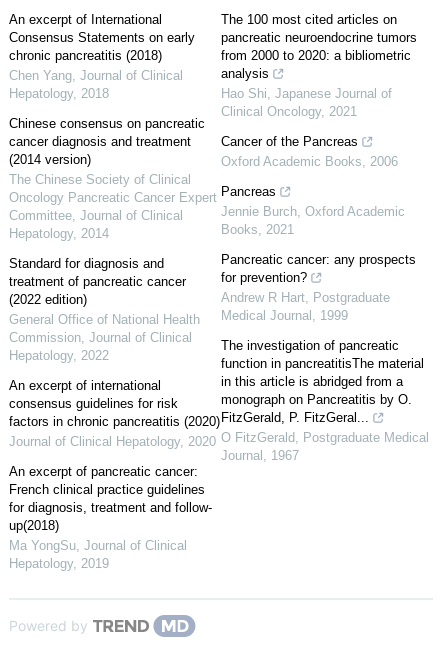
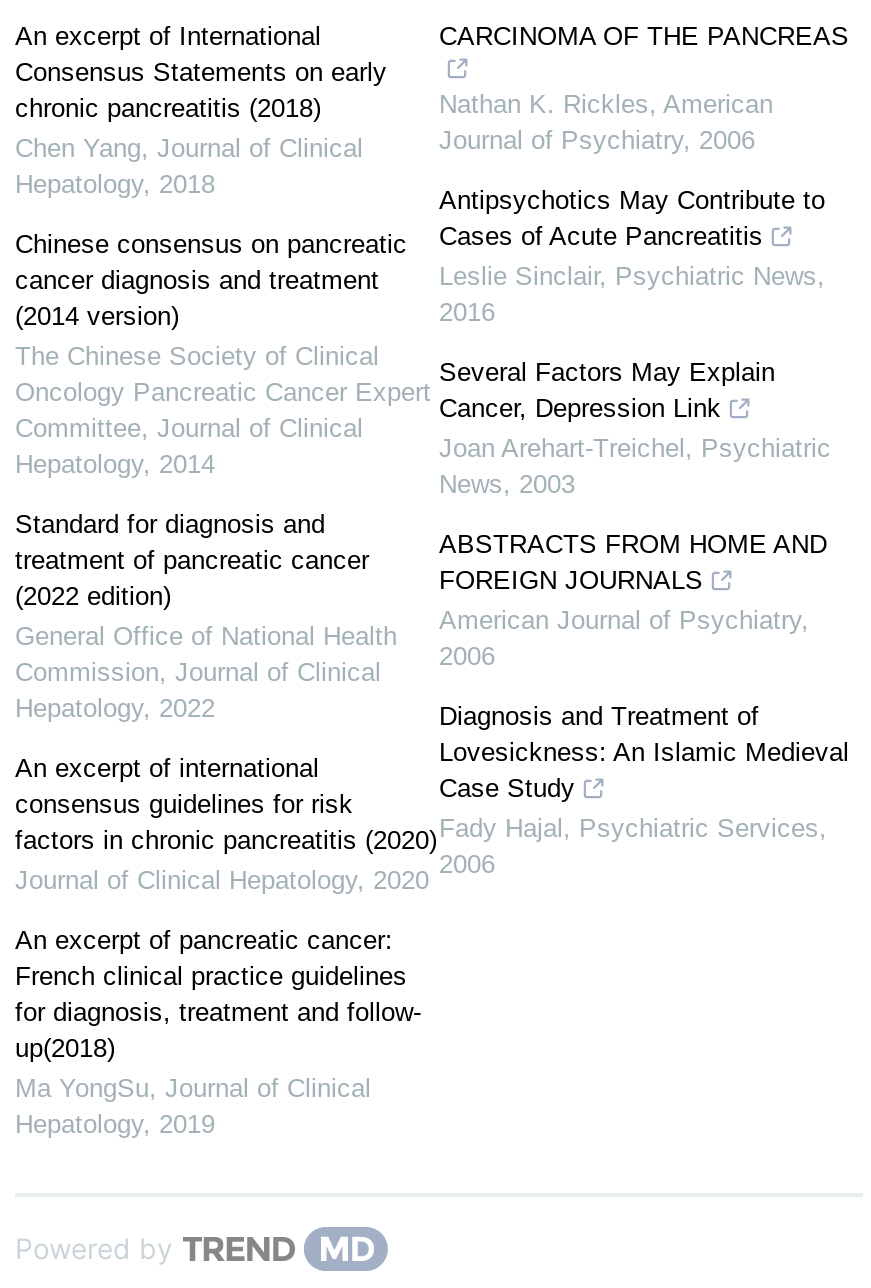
[221,12,429,463] The 100 most cited articles on | pancreatic neuroendocrine tumors | from 2000 to 2020: a bibliometric | analysis | Hao Shi, Japanese Journal of | Clinical Oncology, 2021 | Cancer of the Pancreas | Oxford Academic Books, 2006 | Pancreas | Jennie Burch, Oxford Academic | Books, 2021 | Pancreatic cancer: any prospects | for prevention? | Andrew R Hart, Postgraduate | Medical Journal, 1999 | The investigation of pancreatic | function in pancreatitisThe material | in this article is abridged from a | monograph on Pancreatitis by O. | FitzGerald, P. FitzGeral... | O FitzGerald, Postgraduate Medical | Journal, 1967 -> [439,22,849,880] CARCINOMA OF THE PANCREAS | Nathan K. Rickles, American | Journal of Psychiatry, 2006 | Antipsychotics May Contribute to | Cases of Acute Pancreatitis | Leslie Sinclair, Psychiatric News, | 2016 | Several Factors May Explain | Cancer, Depression Link | Joan Arehart-Treichel, Psychiatric | News, 2003 | ABSTRACTS FROM HOME AND | FOREIGN JOURNALS | American Journal of Psychiatry, | 2006 | Diagnosis and Treatment of | Lovesickness: An Islamic Medieval | Case Study | Fady Hajal, Psychiatric Services, | 2006

